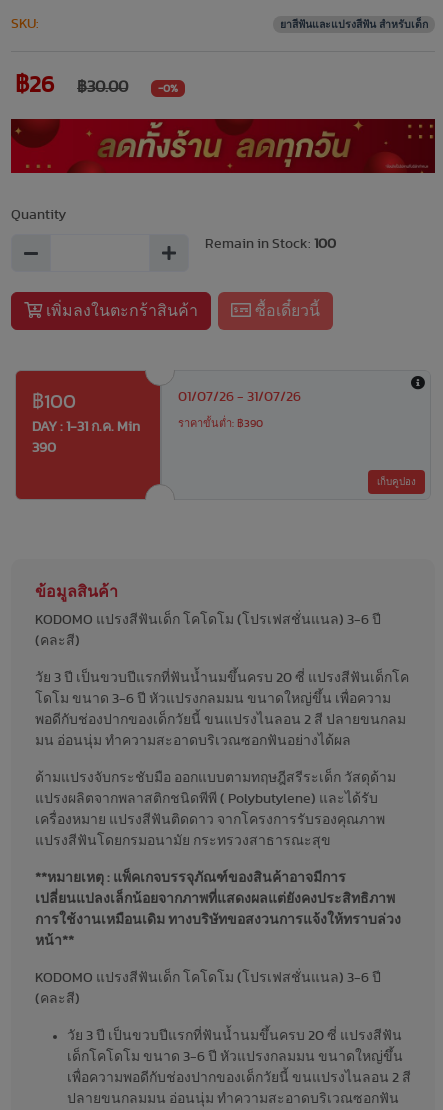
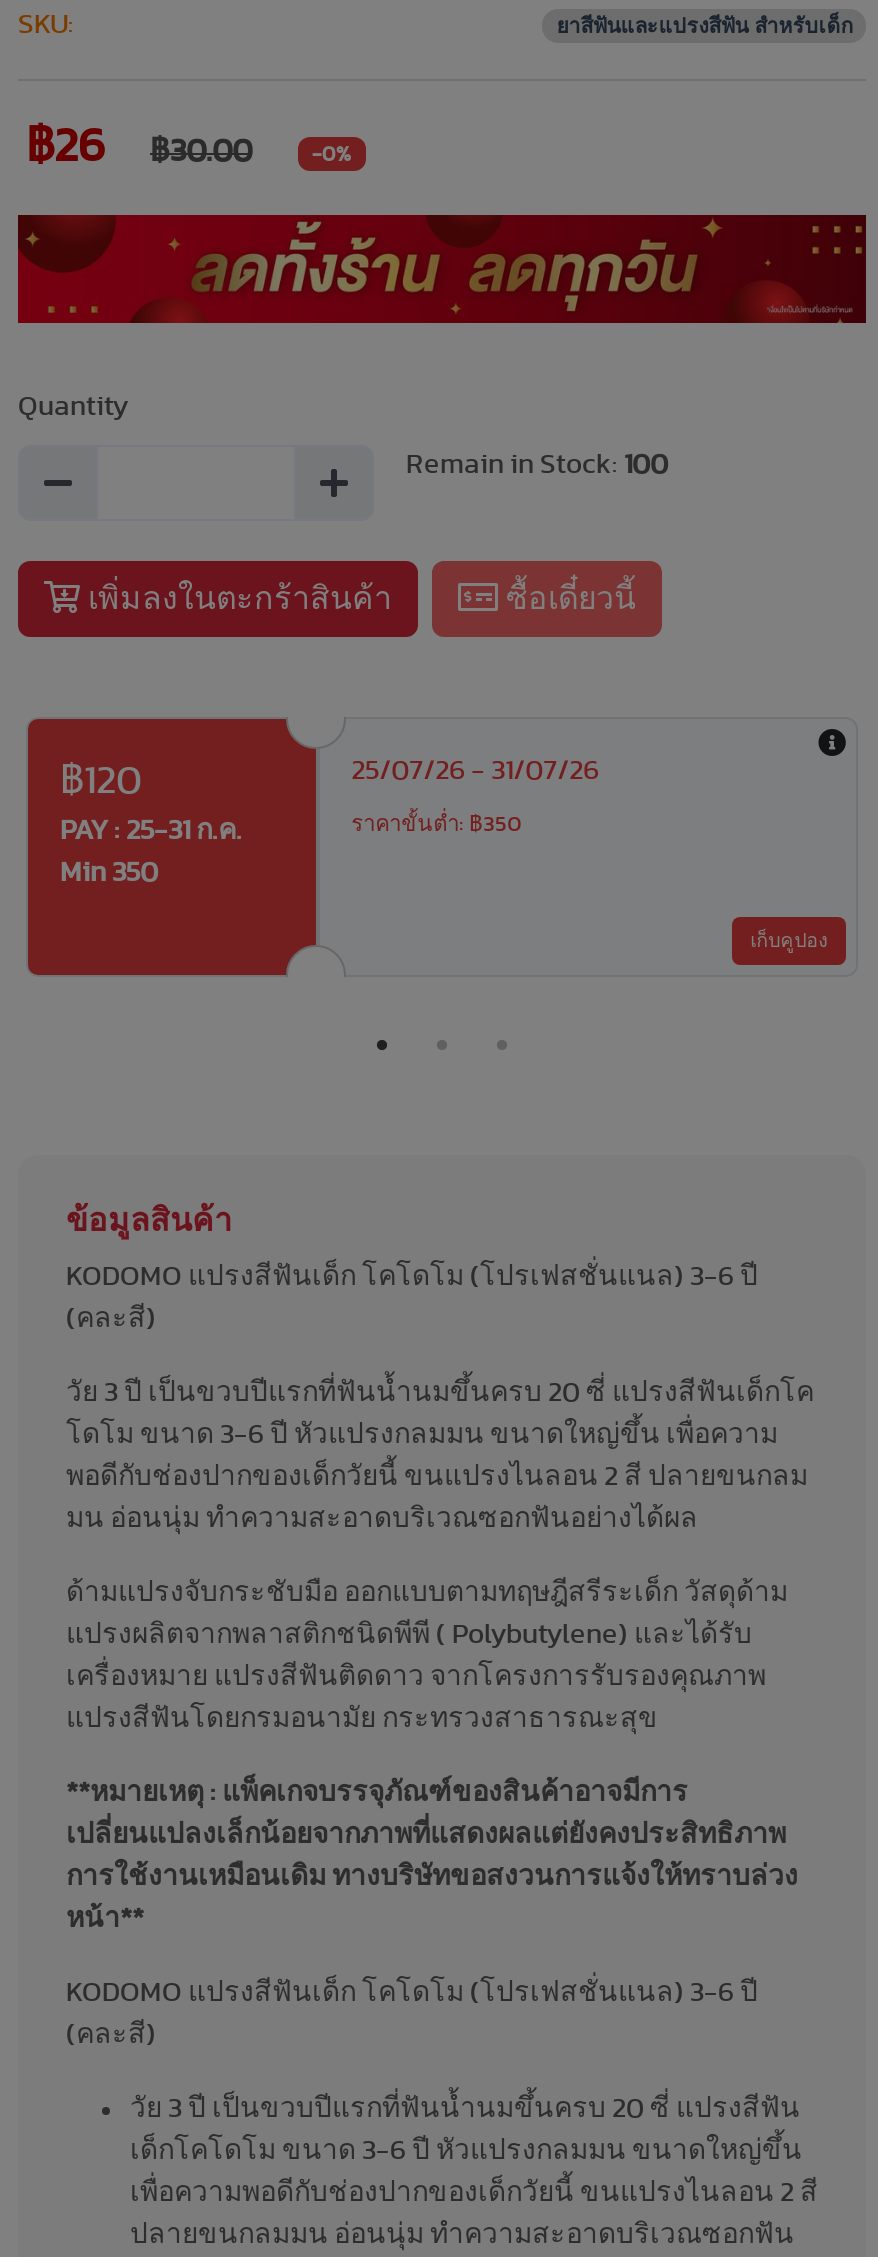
[32,392,140,434] ฿100 | DAY : 1-31 ก.ค. Min -> [60,760,242,844] ฿120 | PAY : 25-31 ก.ค.
[178,390,301,404] 01/07/26 - 31/07/26 -> [351,756,599,784] 25/07/26 - 31/07/26
[178,418,263,429] ราคาขั้นต่ำ: ฿390 -> [351,812,521,834] ราคาขั้นต่ำ: ฿350
[32,441,56,455] 390 -> [60,858,158,886] Min 350

